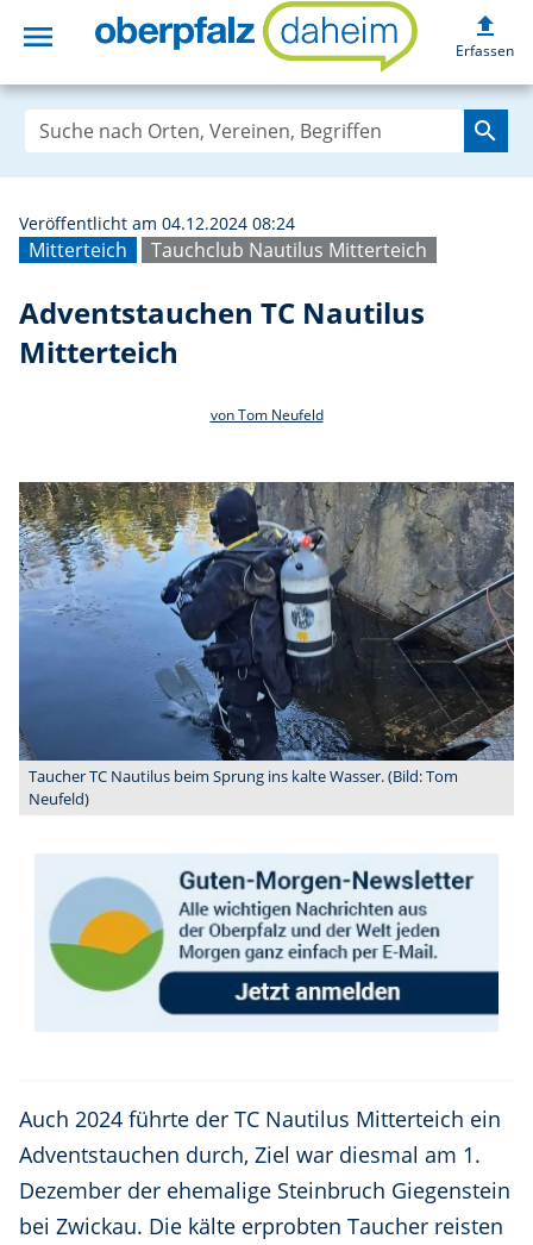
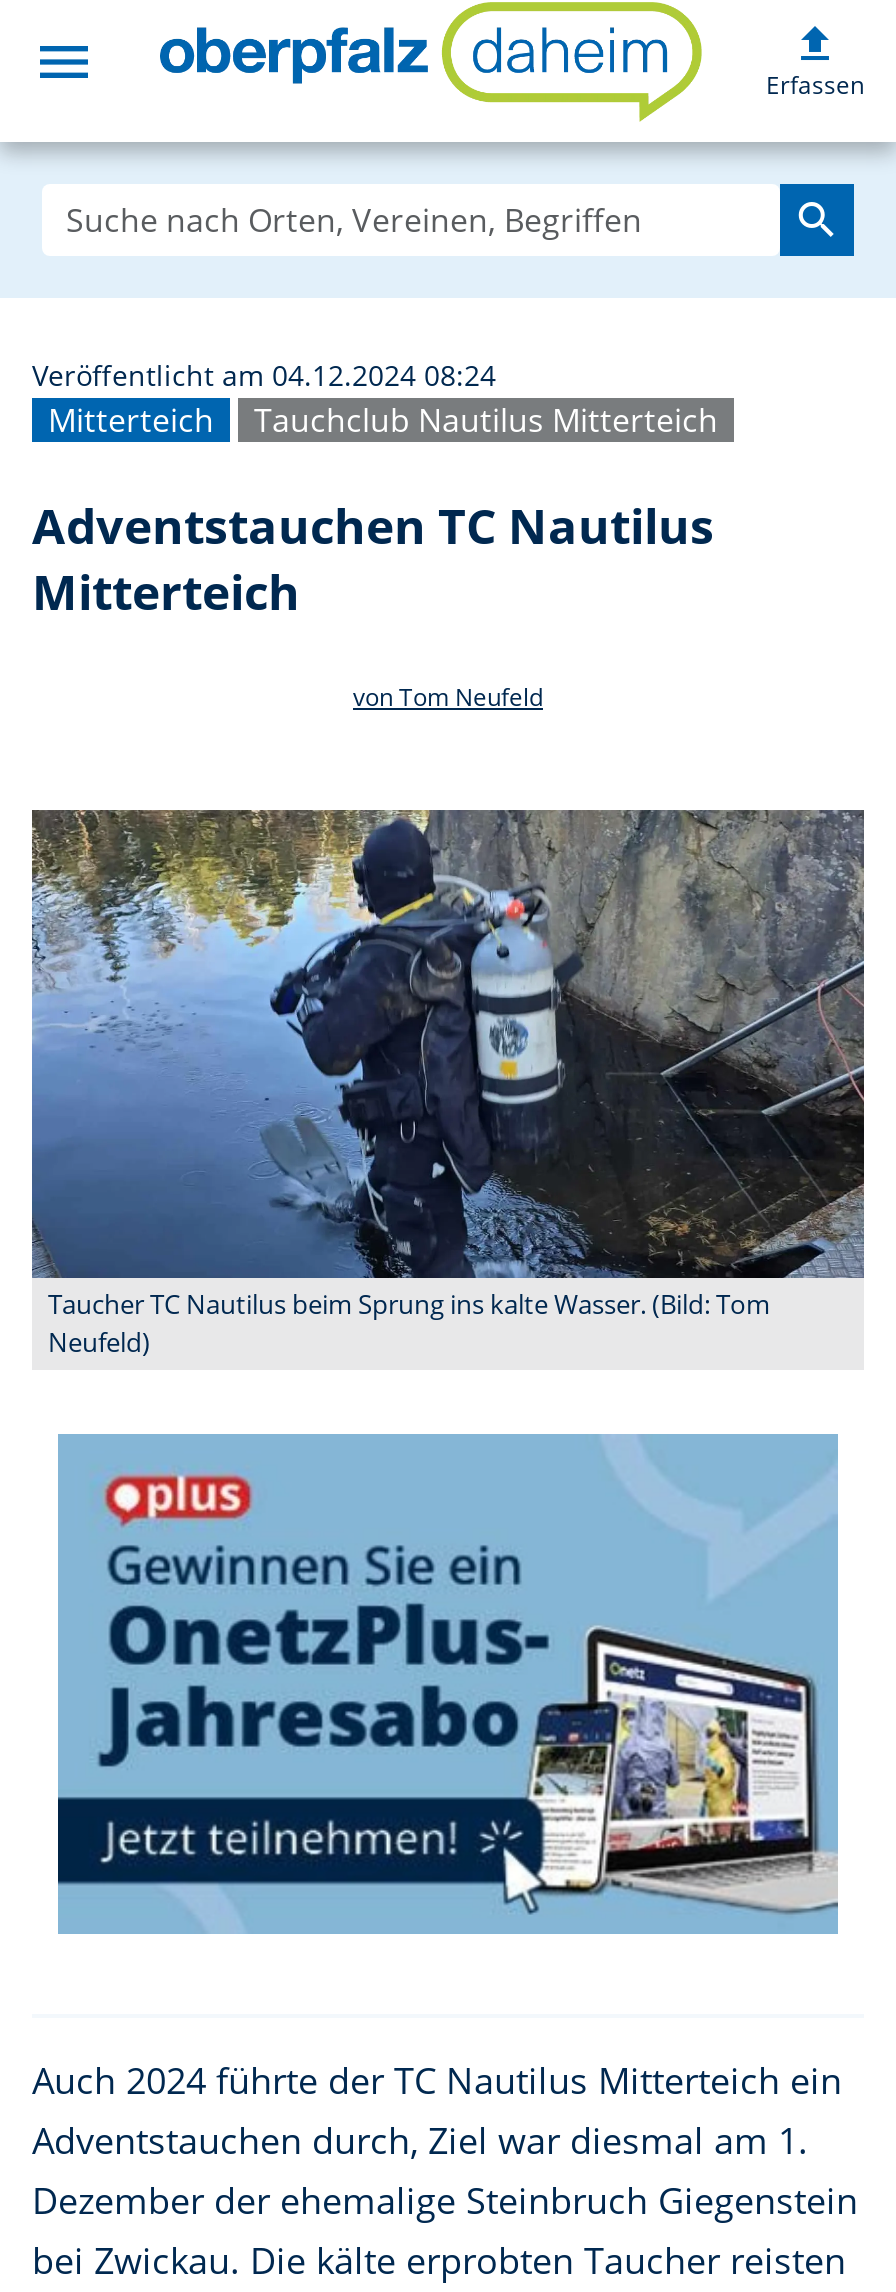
[36,855,498,1031] [image] -> [56,1434,838,1934] [image]

